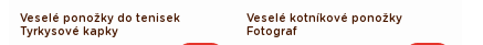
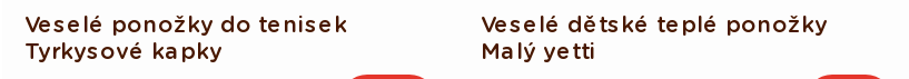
[246,11,402,37] Veselé kotníkové ponožky | Fotograf -> [481,10,828,63] Veselé dětské teplé ponožky | Malý yetti

